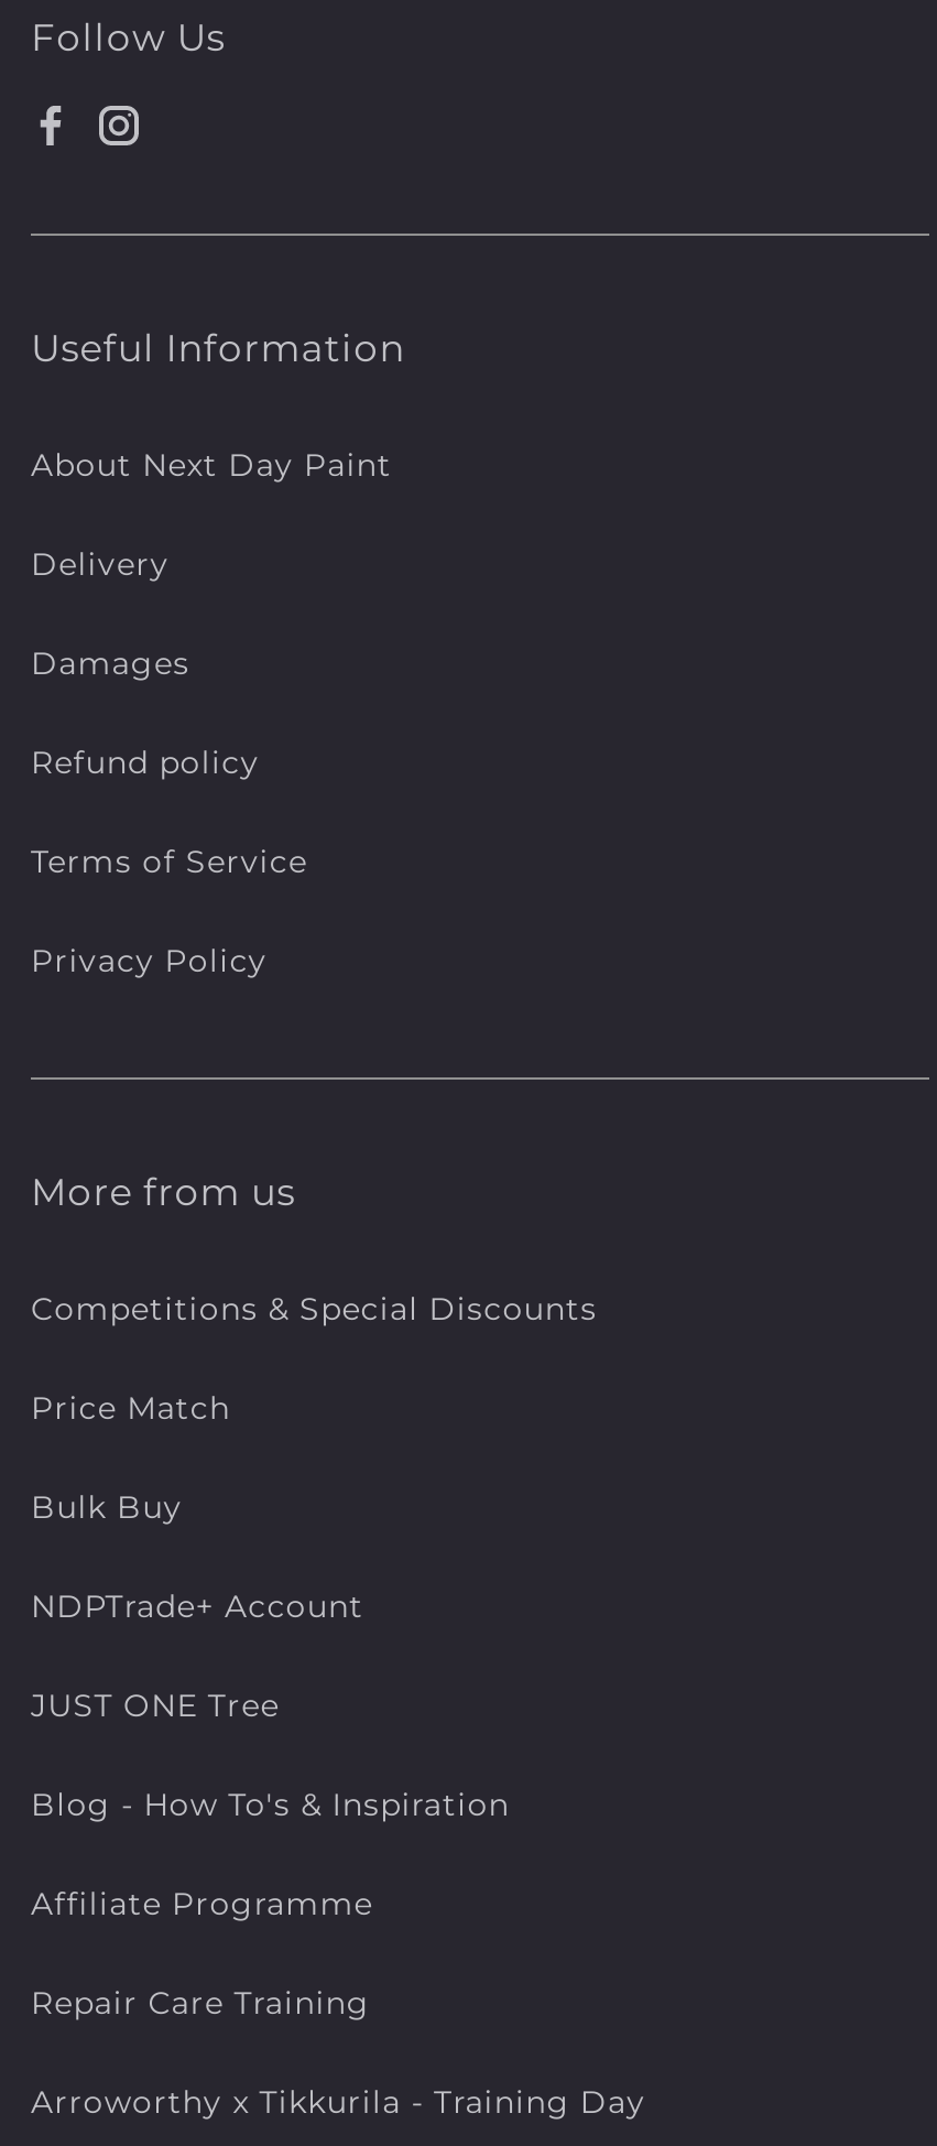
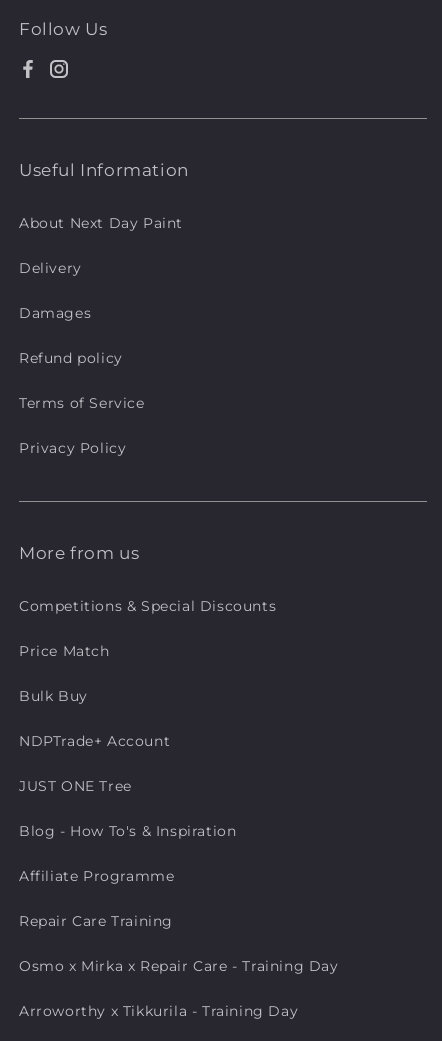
none -> [19,957,339,975] Osmo x Mirka x Repair Care - Training Day

